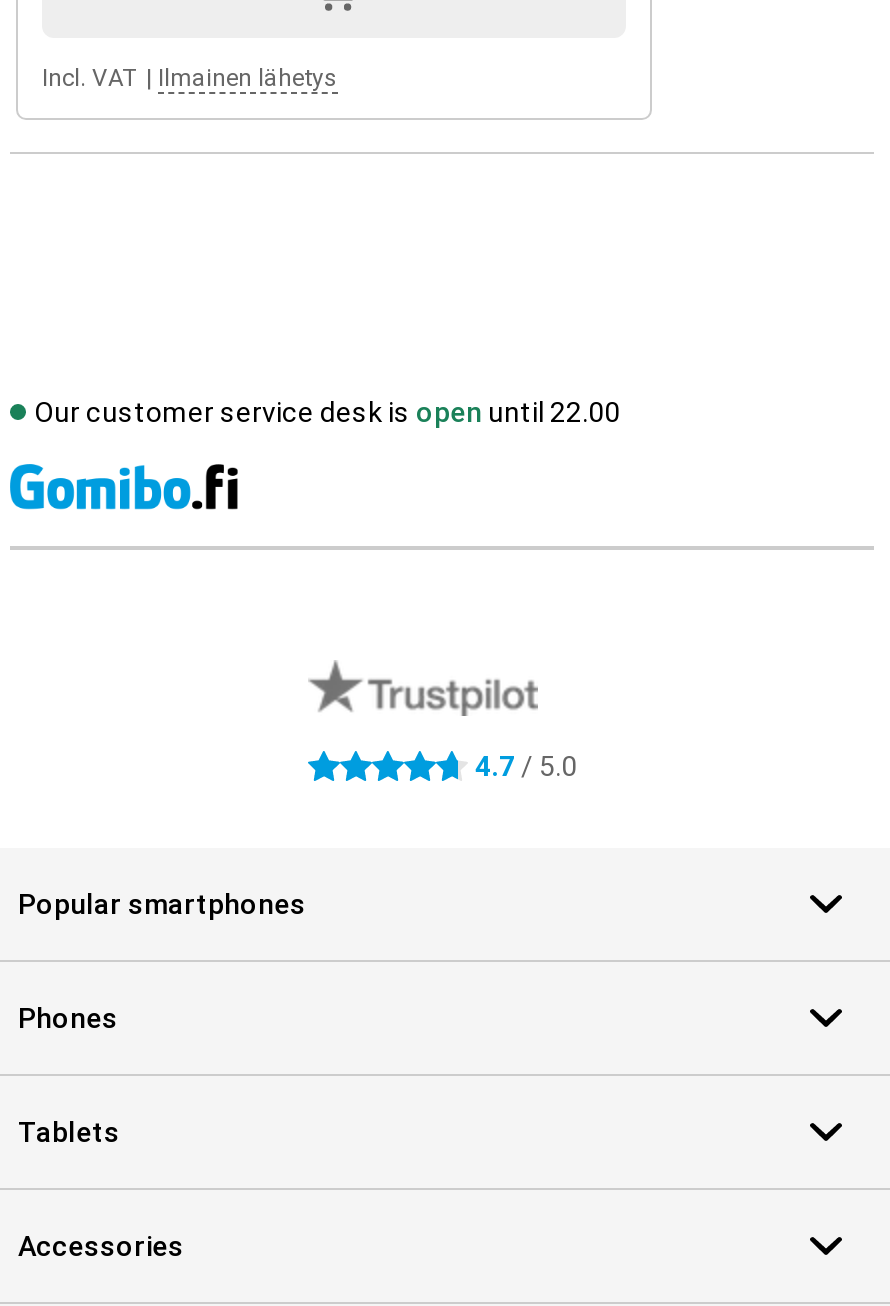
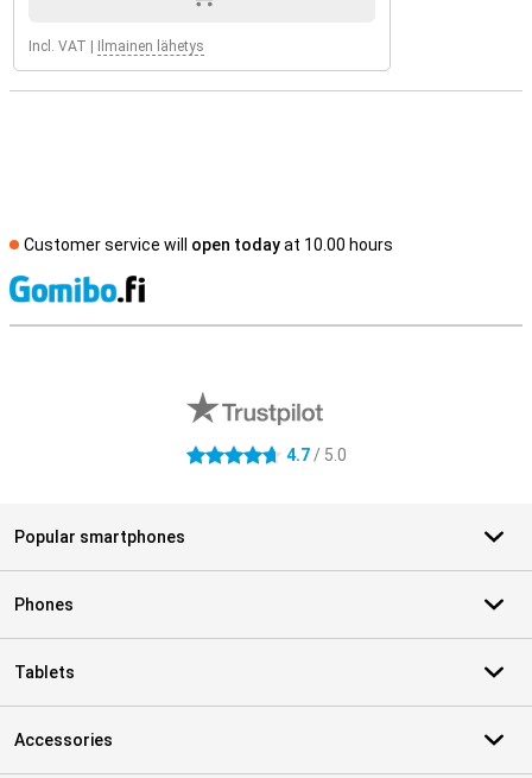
[34,397,620,429] Our customer service desk is open until 22.00 -> [24,236,393,255] Customer service will open today at 10.00 hours

